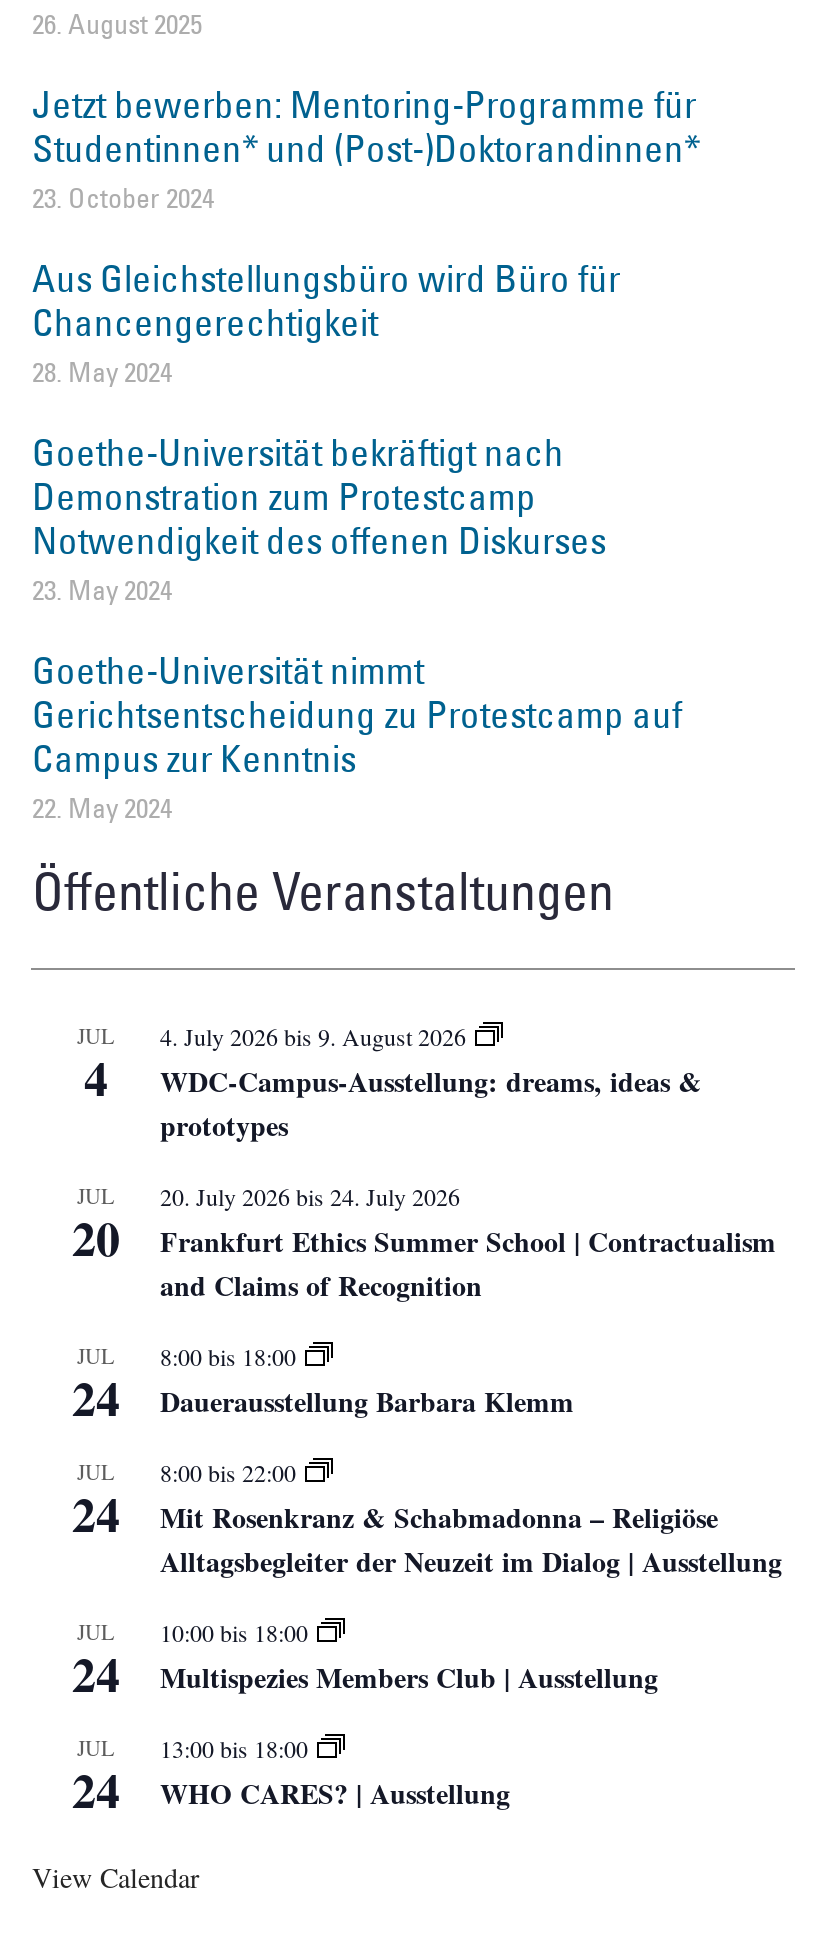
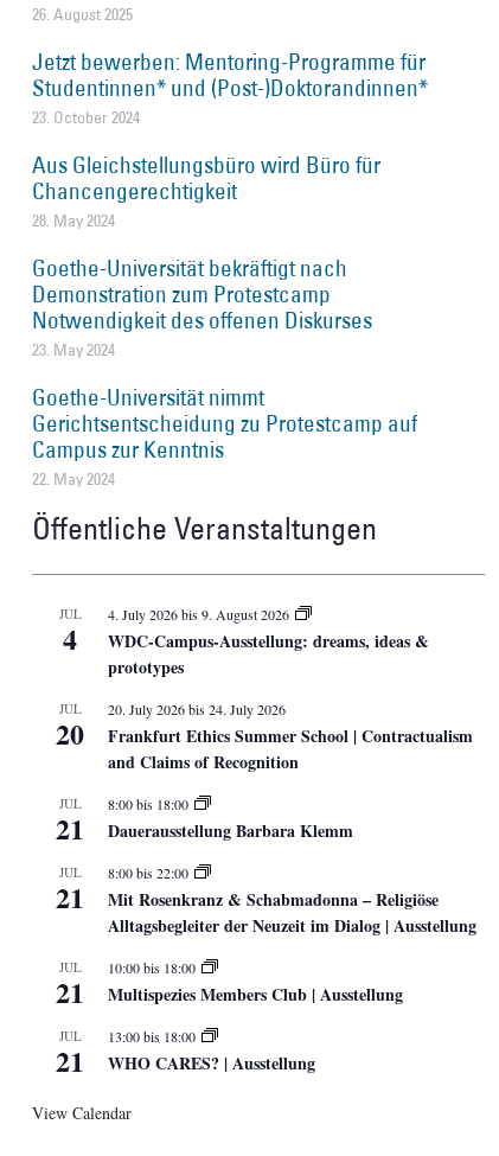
[72,1362,574,1432] 24 Dauerausstellung Barbara Klemm -> [56,808,354,849] 21 Dauerausstellung Barbara Klemm
[72,1478,718,1548] 24 Mit Rosenkranz & Schabmadonna – Religiöse -> [56,876,439,918] 21 Mit Rosenkranz & Schabmadonna – Religiöse
[72,1638,120,1708] 24 -> [56,971,85,1013] 21
[72,1754,120,1824] 24 -> [56,1040,85,1082] 21

